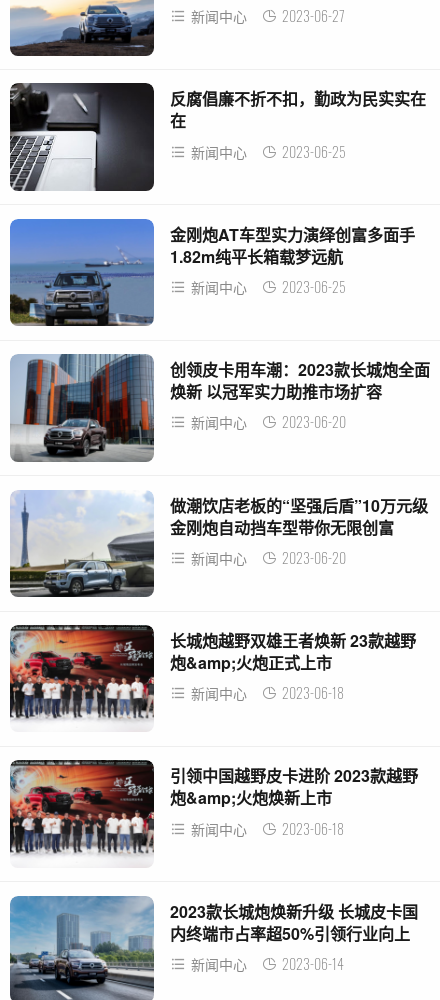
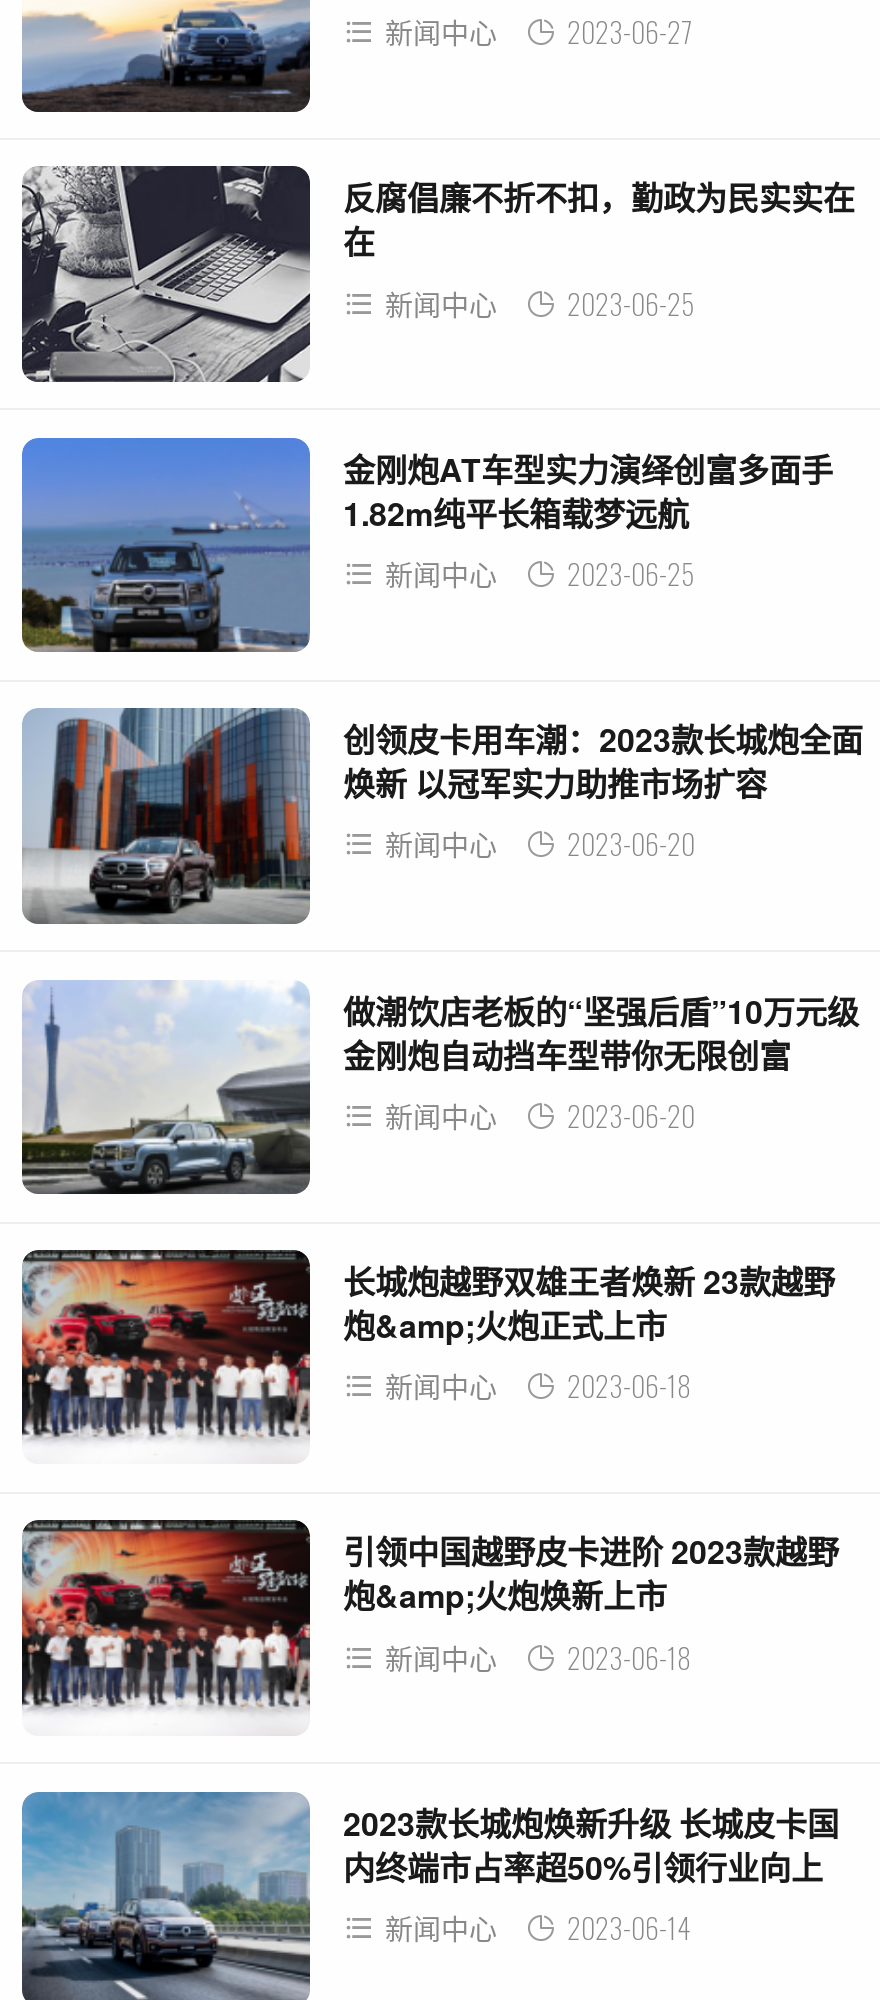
[9,83,155,191] [image] -> [20,166,310,384] [image]

